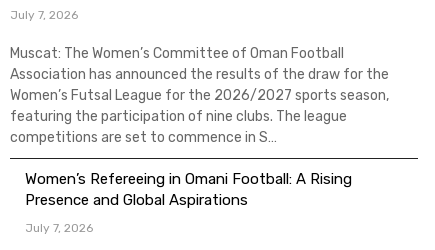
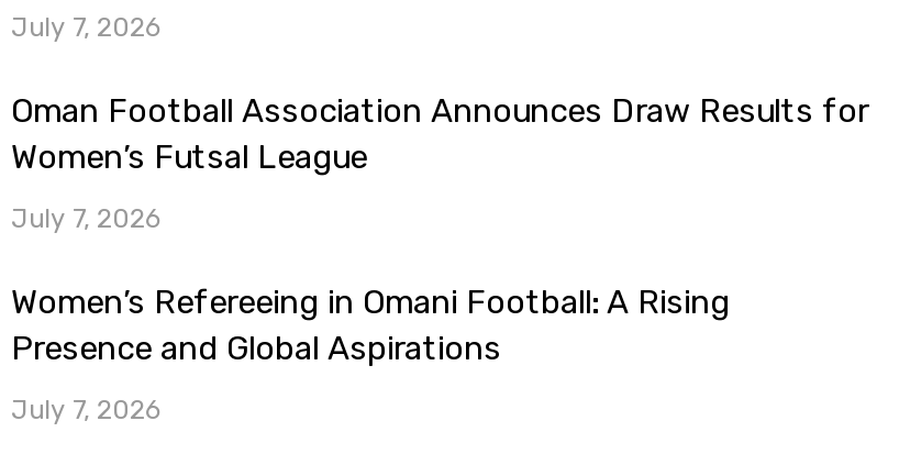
[10,45,389,146] Muscat: The Women’s Committee of Oman Football | Association has announced the results of the draw for the | Women’s Futsal League for the 2026/2027 sports season, | featuring the participation of nine clubs. The league | competitions are set to commence in S… -> [11,91,868,234] Oman Football Association Announces Draw Results for | Women’s Futsal League | July 7, 2026

